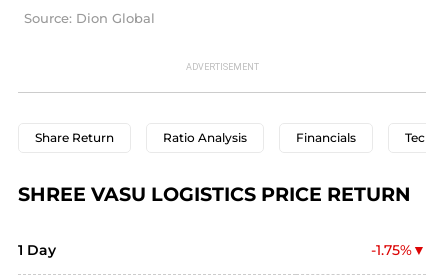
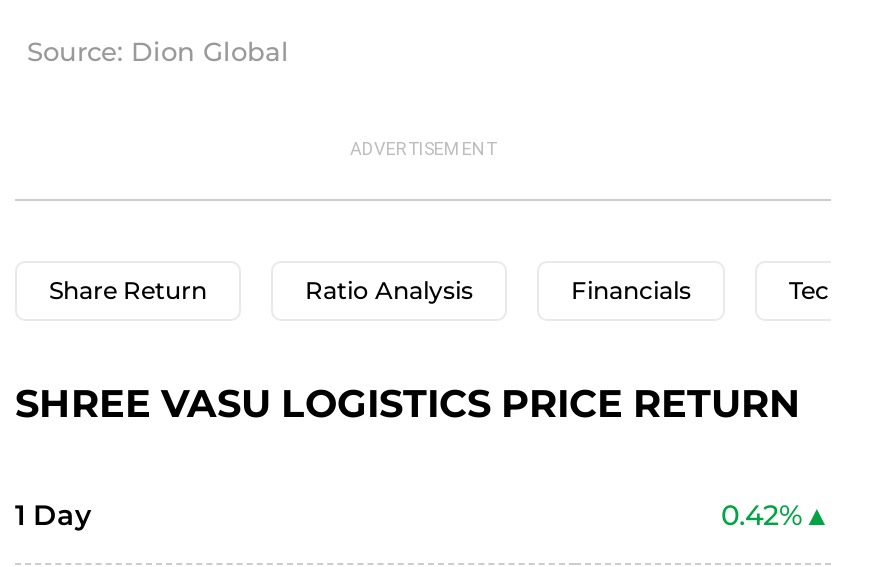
[371,241,412,259] -1.75% -> [721,497,803,533] 0.42%

